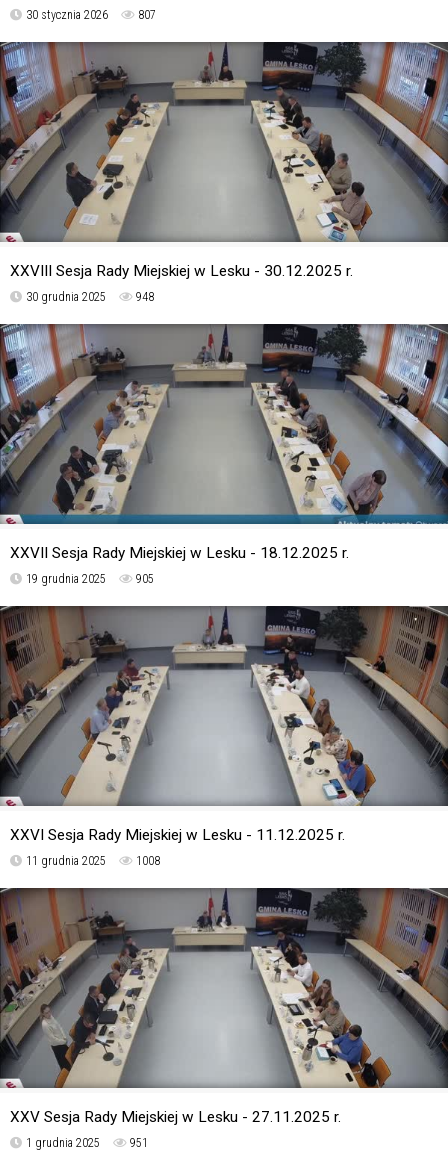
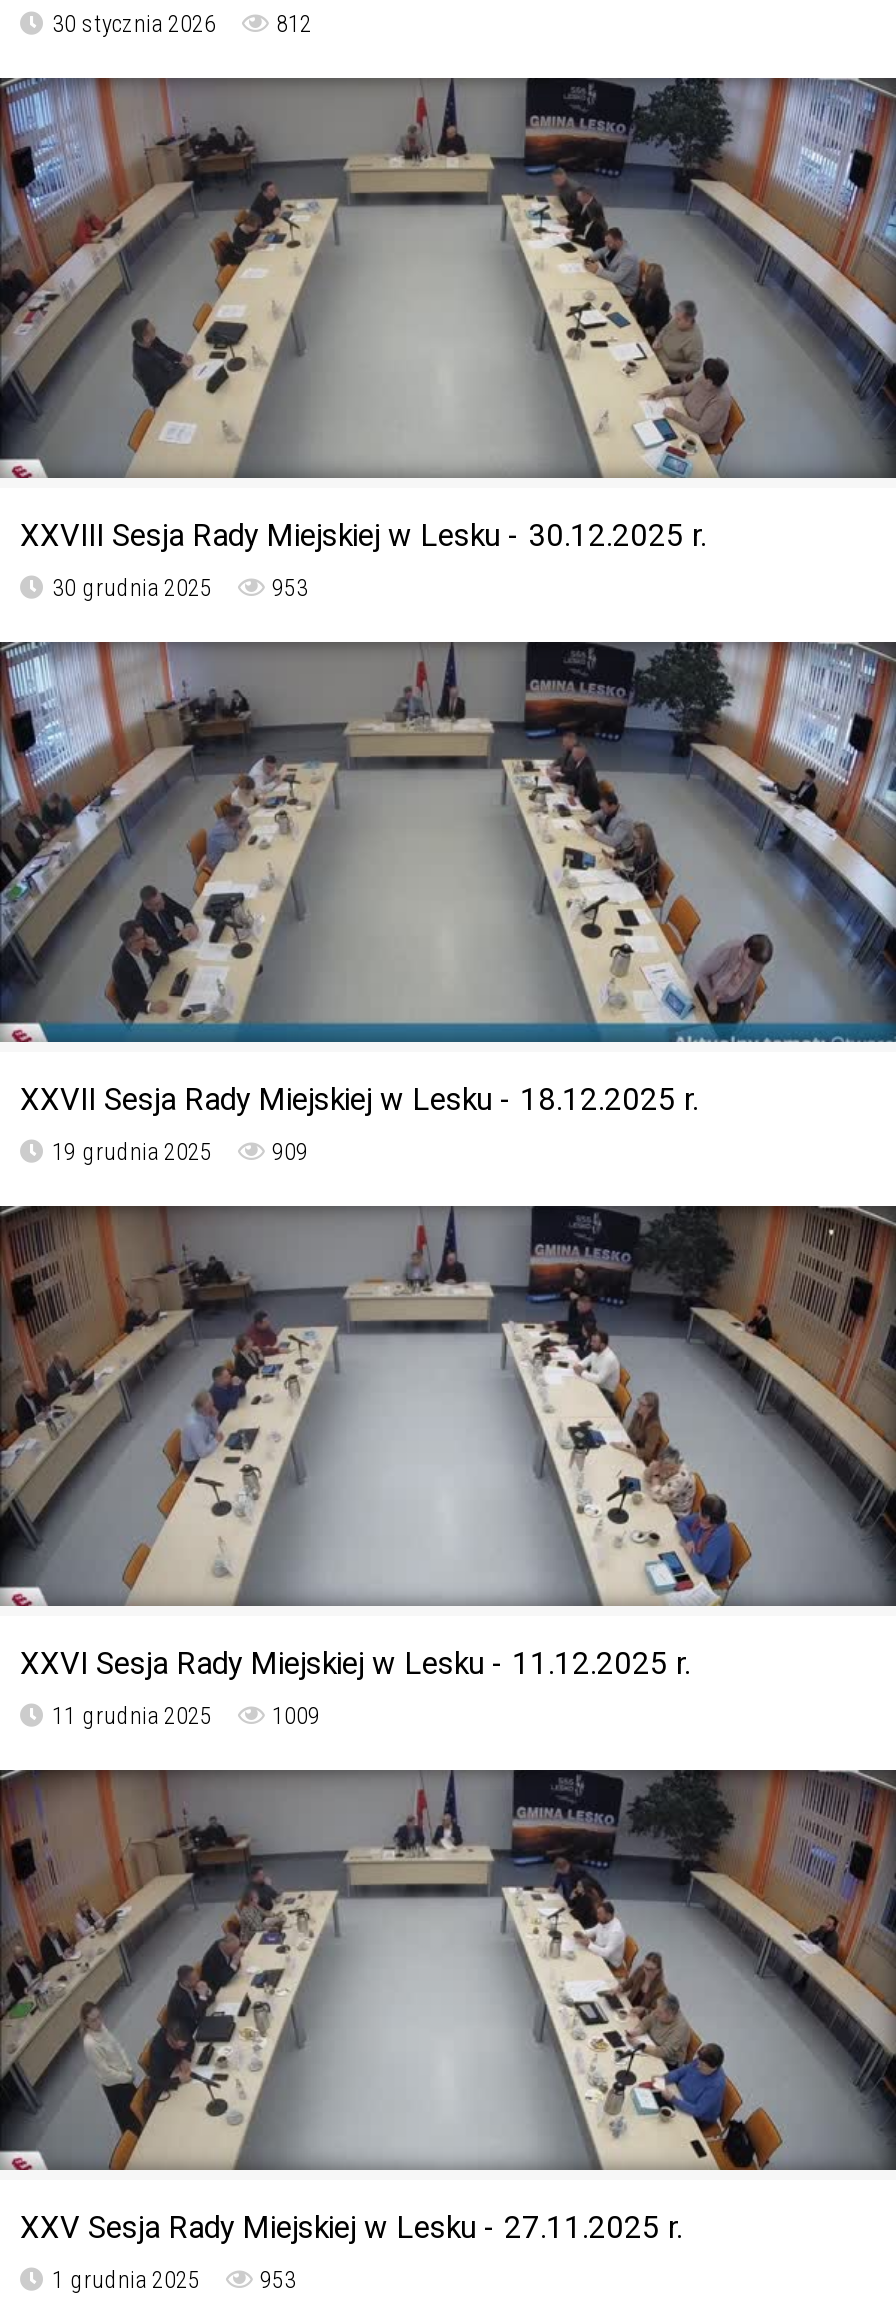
[26,8,156,22] 30 stycznia 2026 807 -> [52,9,312,37] 30 stycznia 2026 812
[26,290,154,304] 30 grudnia 2025 948 -> [52,573,308,601] 30 grudnia 2025 953
[26,572,154,586] 19 grudnia 2025 905 -> [52,1137,308,1165] 19 grudnia 2025 909
[26,854,160,868] 11 grudnia 2025 1008 -> [52,1701,320,1729] 11 grudnia 2025 1009
[26,1136,148,1150] 1 grudnia 2025 951 -> [52,2265,296,2293] 1 grudnia 2025 953

